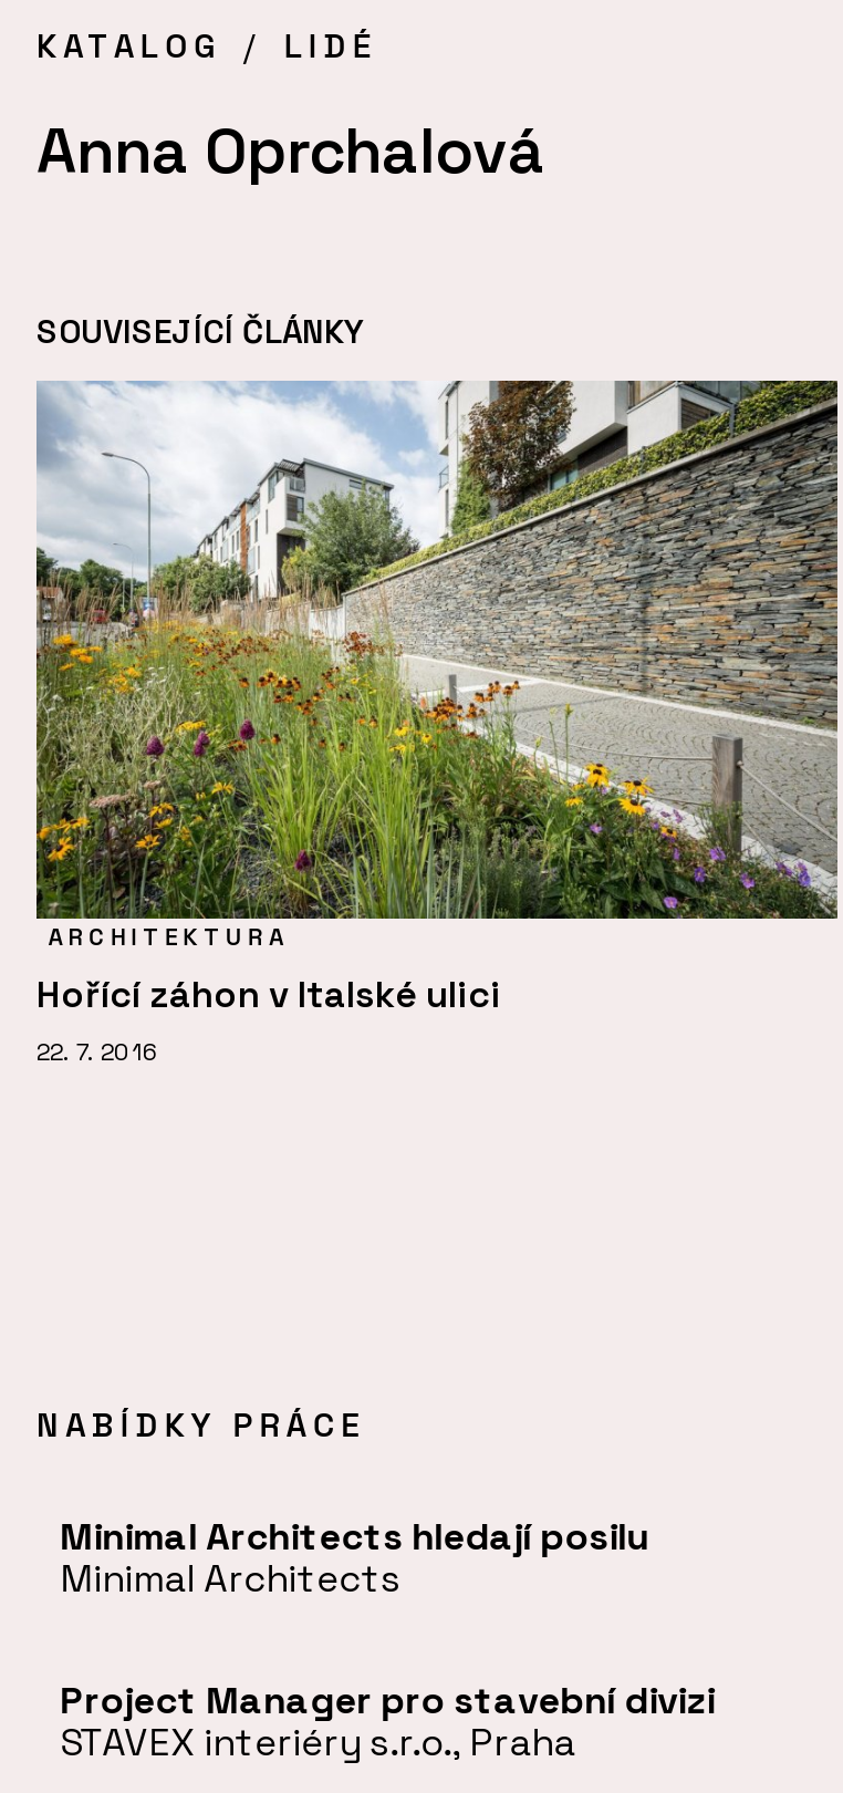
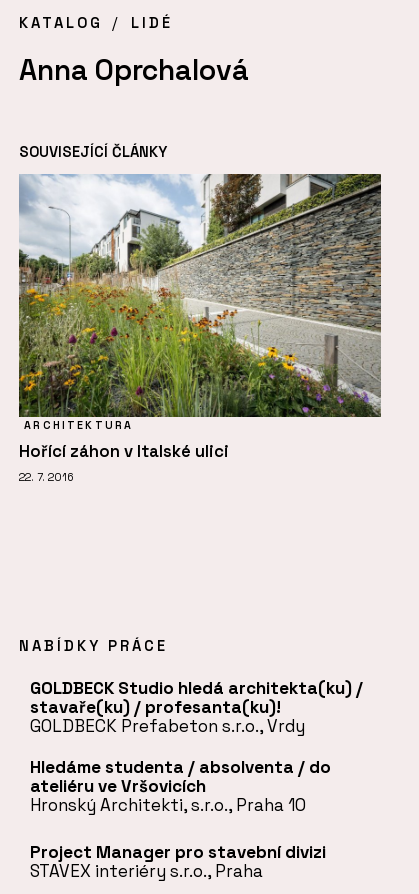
[60,1512,649,1602] Minimal Architects hledají posilu | Minimal Architects -> [30,677,363,816] GOLDBECK Studio hledá architekta(ku) / | stavaře(ku) / profesanta(ku)! | GOLDBECK Prefabeton s.r.o., Vrdy | Hledáme studenta / absolventa / do | ateliéru ve Vršovicích | Hronský Architekti, s.r.o., Praha 10

